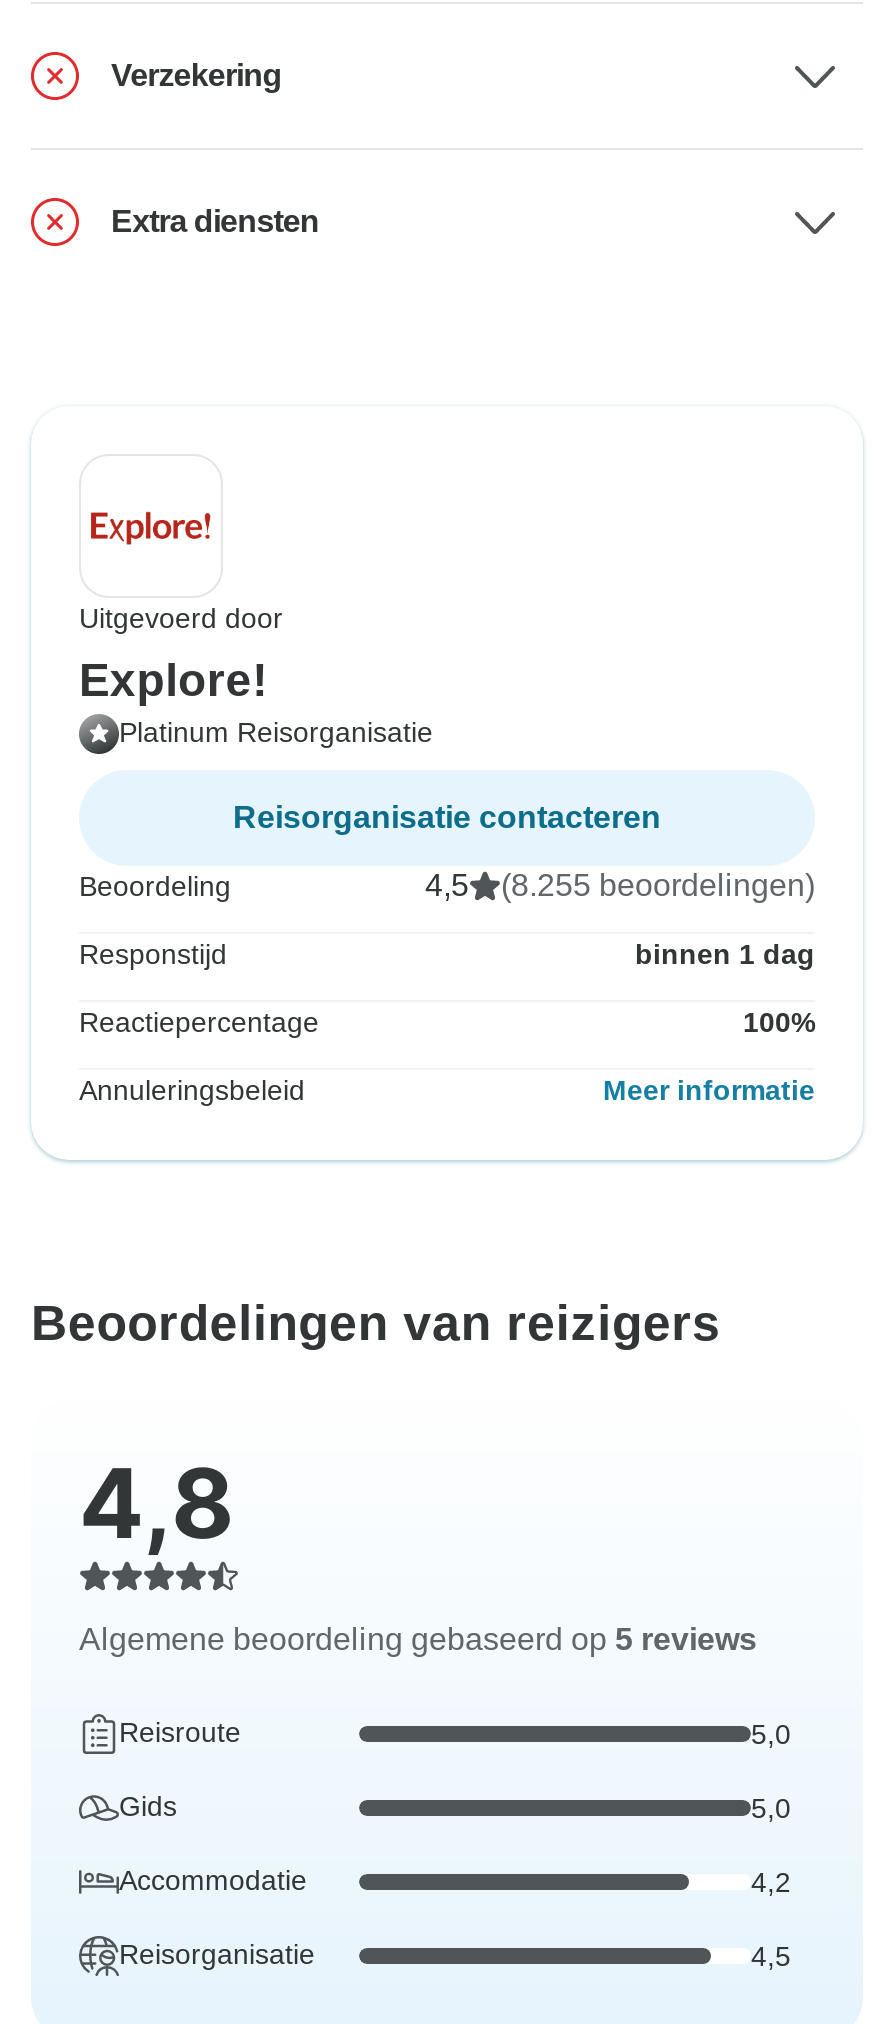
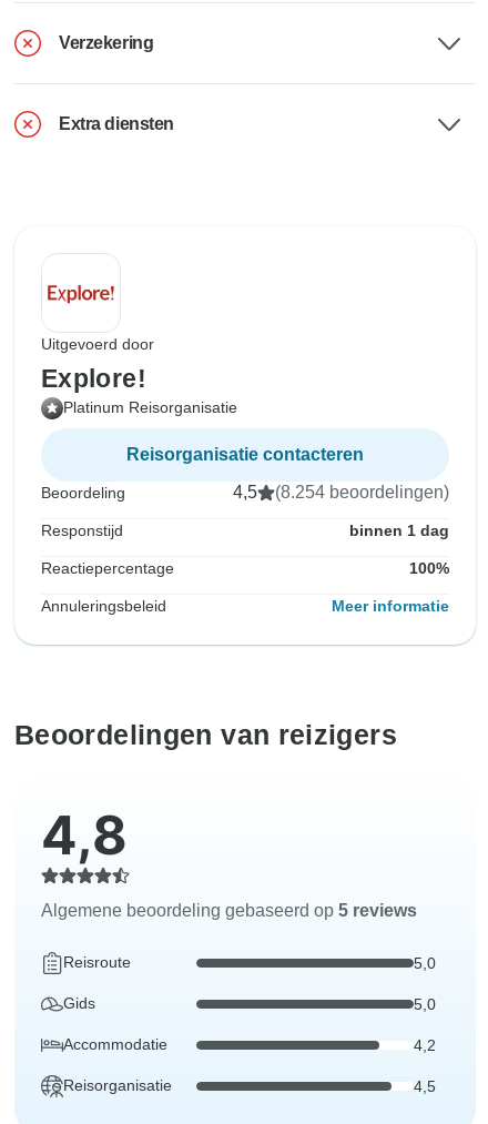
[501,869,815,903] (8.255 beoordelingen) -> [275,483,449,502] (8.254 beoordelingen)

